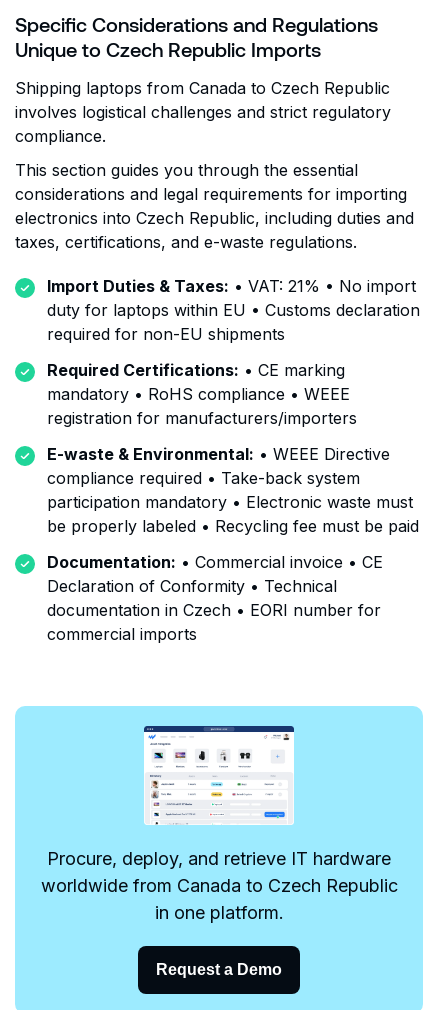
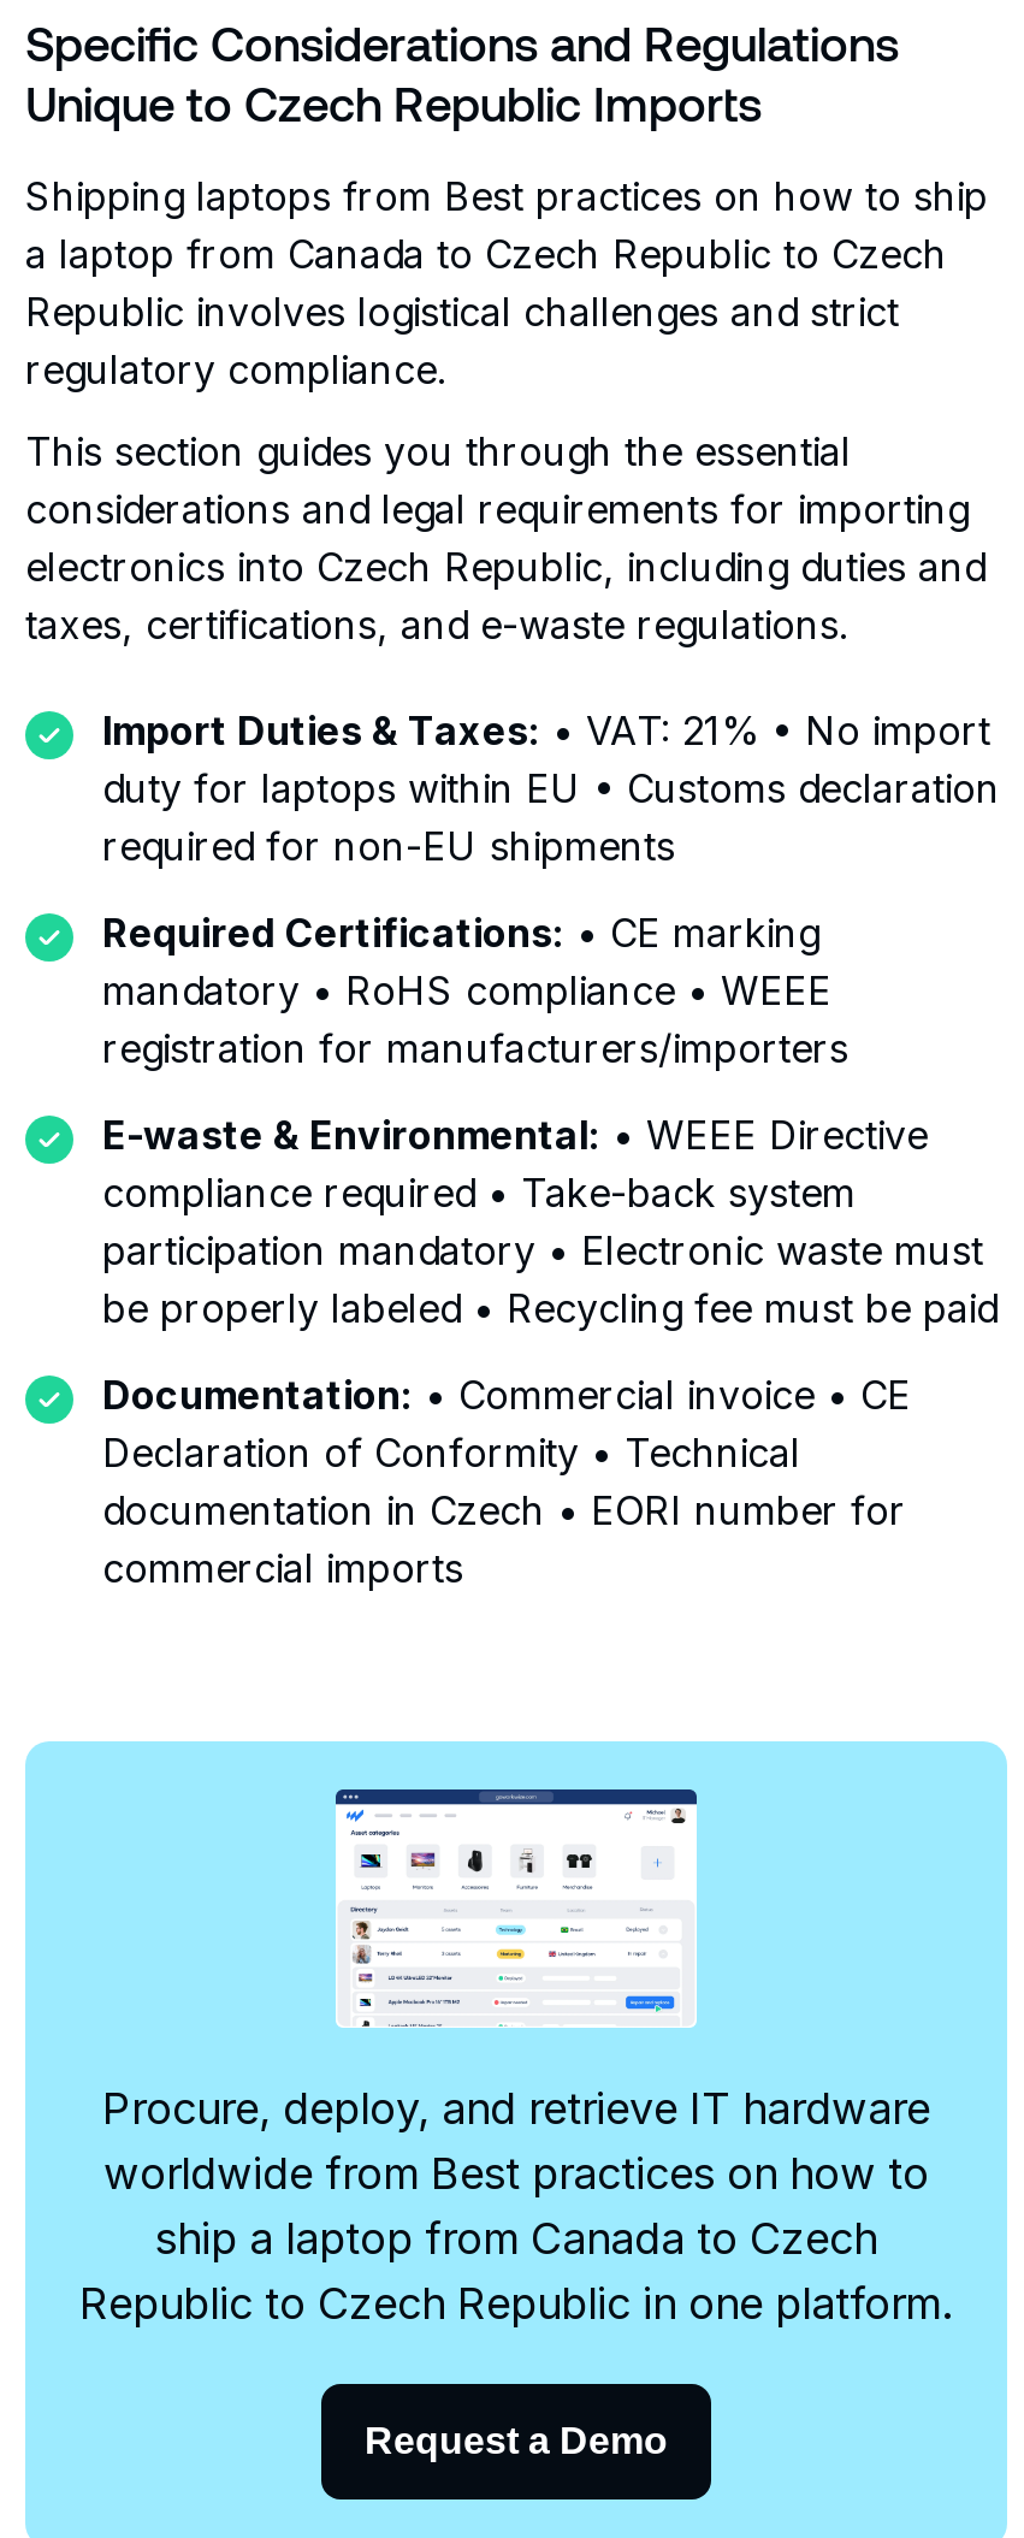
[15,78,391,146] Shipping laptops from Canada to Czech Republic | involves logistical challenges and strict regulatory | compliance. -> [25,172,988,393] Shipping laptops from Best practices on how to ship | a laptop from Canada to Czech Republic to Czech | Republic involves logistical challenges and strict | regulatory compliance.
[40,875,397,923] worldwide from Canada to Czech Republic | in one platform. -> [79,2148,953,2328] worldwide from Best practices on how to | ship a laptop from Canada to Czech | Republic to Czech Republic in one platform.

